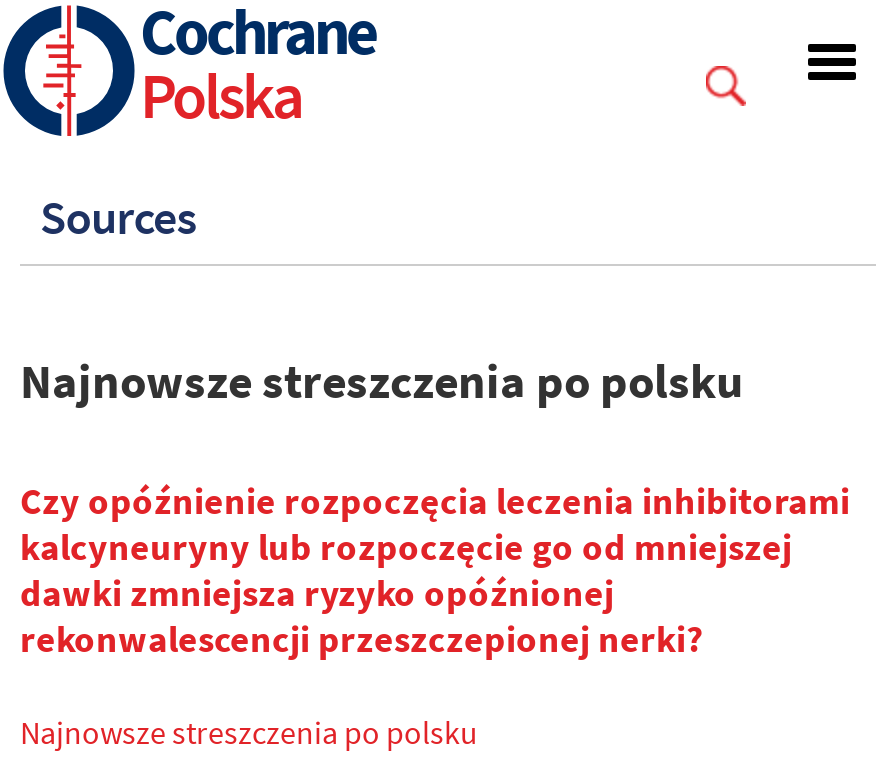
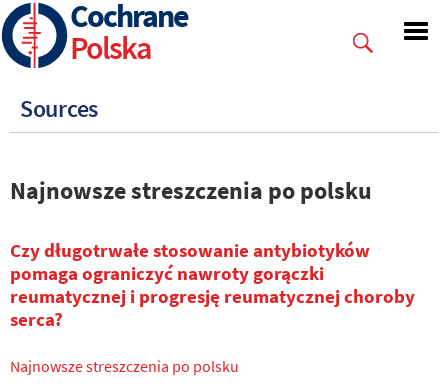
[20,478,850,662] Czy opóźnienie rozpoczęcia leczenia inhibitorami | kalcyneuryny lub rozpoczęcie go od mniejszej | dawki zmniejsza ryzyko opóźnionej | rekonwalescencji przeszczepionej nerki? -> [10,239,415,331] Czy długotrwałe stosowanie antybiotyków | pomaga ograniczyć nawroty gorączki | reumatycznej i progresję reumatycznej choroby | serca?

